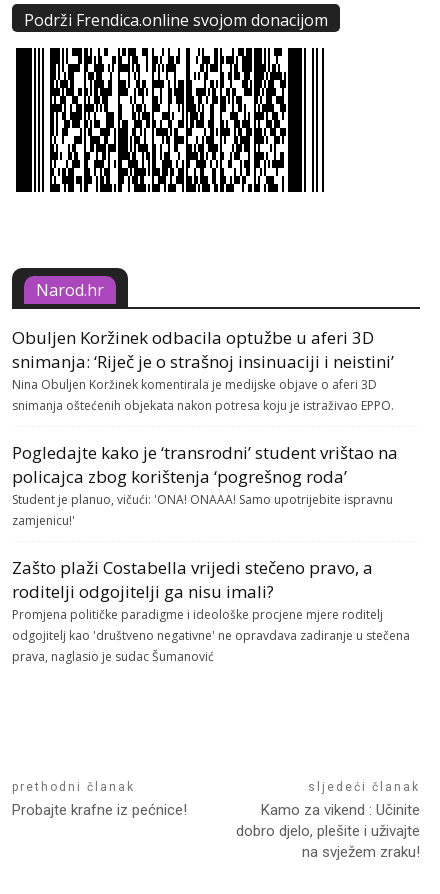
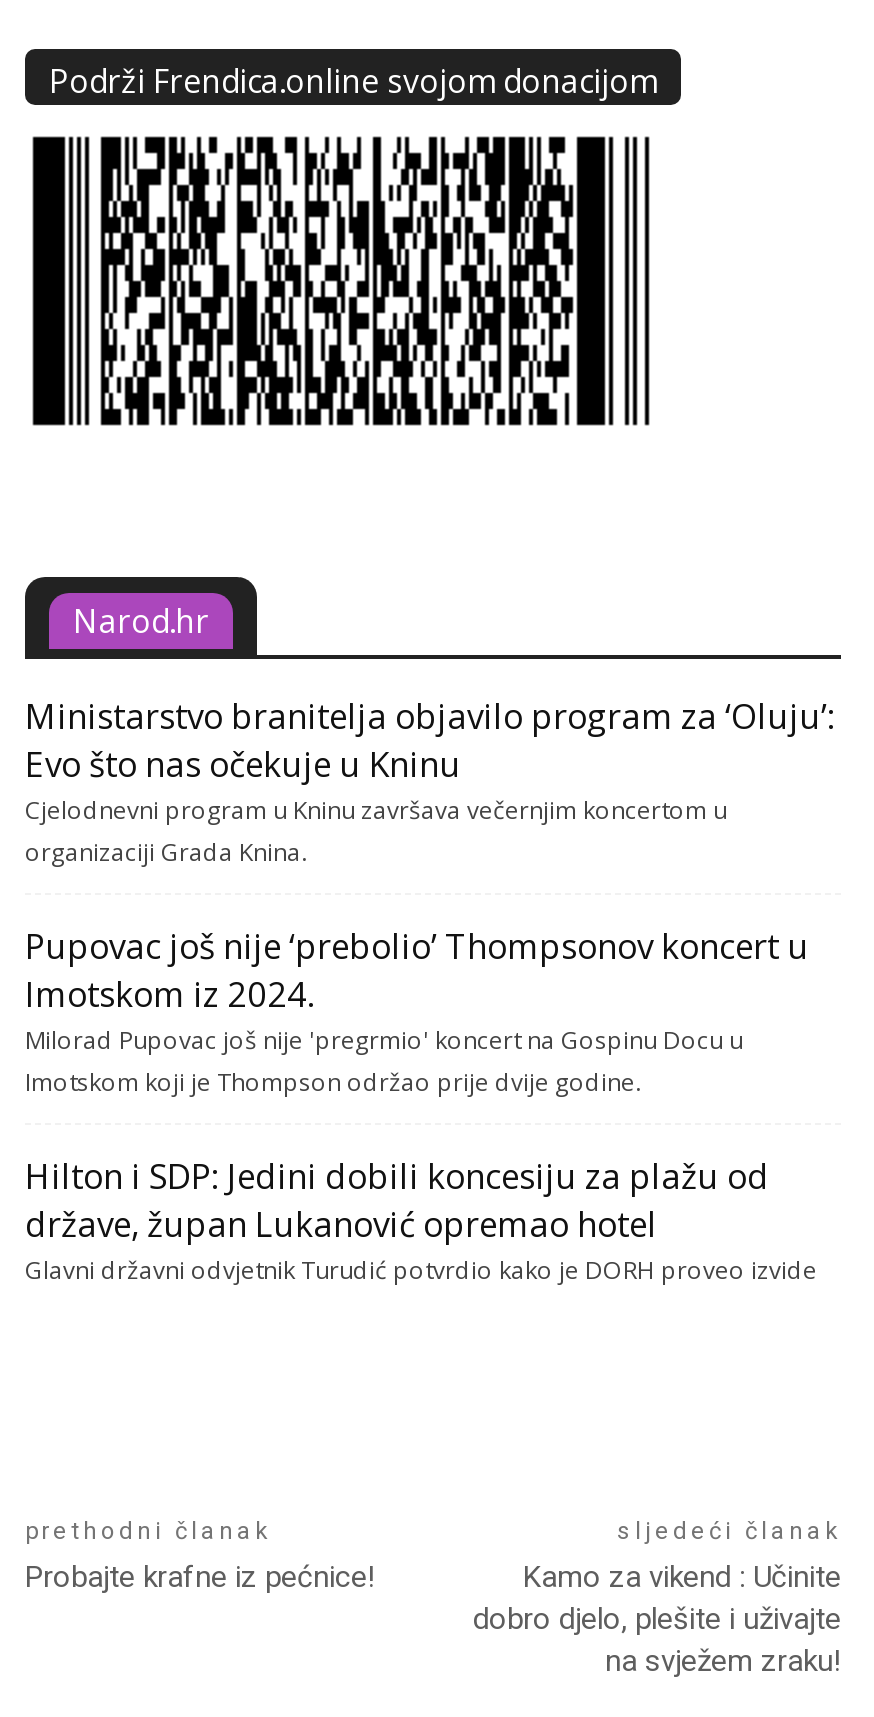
[12,326,394,414] Obuljen Koržinek odbacila optužbe u aferi 3D | snimanja: ‘Riječ je o strašnoj insinuaciji i neistini’ | Nina Obuljen Koržinek komentirala je medijske objave o aferi 3D | snimanja oštećenih objekata nakon potresa koju je istraživao EPPO. -> [25,692,835,868] Ministarstvo branitelja objavilo program za ‘Oluju’: | Evo što nas očekuje u Kninu | Cjelodnevni program u Kninu završava večernjim koncertom u | organizaciji Grada Knina.
[12,441,398,529] Pogledajte kako je ‘transrodni’ student vrištao na | policajca zbog korištenja ‘pogrešnog roda’ | Student je planuo, vičući: 'ONA! ONAAA! Samo upotrijebite ispravnu | zamjenicu!' -> [25,922,809,1098] Pupovac još nije ‘prebolio’ Thompsonov koncert u | Imotskom iz 2024. | Milorad Pupovac još nije 'pregrmio' koncert na Gospinu Docu u | Imotskom koji je Thompson održao prije dvije godine.
[12,556,410,665] Zašto plaži Costabella vrijedi stečeno pravo, a | roditelji odgojitelji ga nisu imali? | Promjena političke paradigme i ideološke procjene mjere roditelj | odgojitelj kao 'društveno negativne' ne opravdava zadiranje u stečena | prava, naglasio je sudac Šumanović -> [25,1152,817,1286] Hilton i SDP: Jedini dobili koncesiju za plažu od | države, župan Lukanović opremao hotel | Glavni državni odvjetnik Turudić potvrdio kako je DORH proveo izvide

